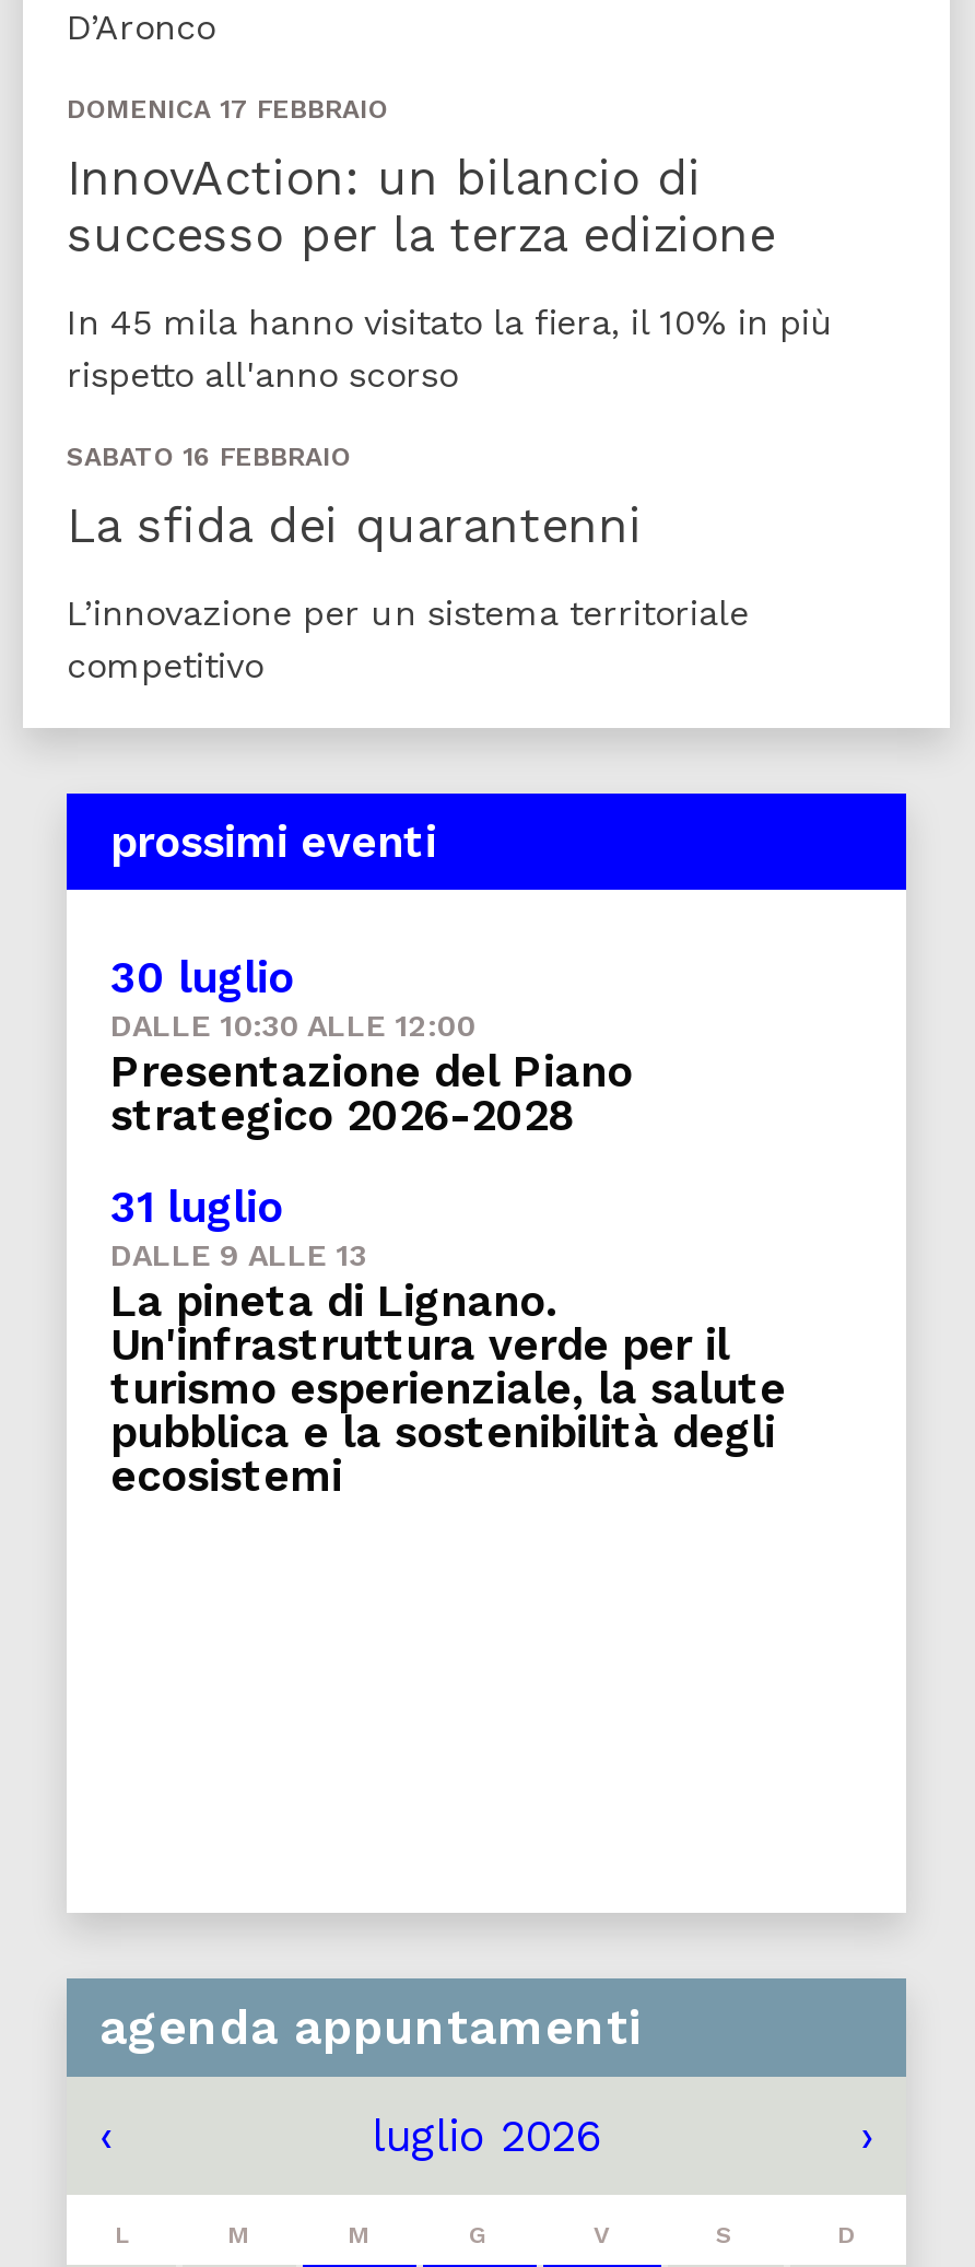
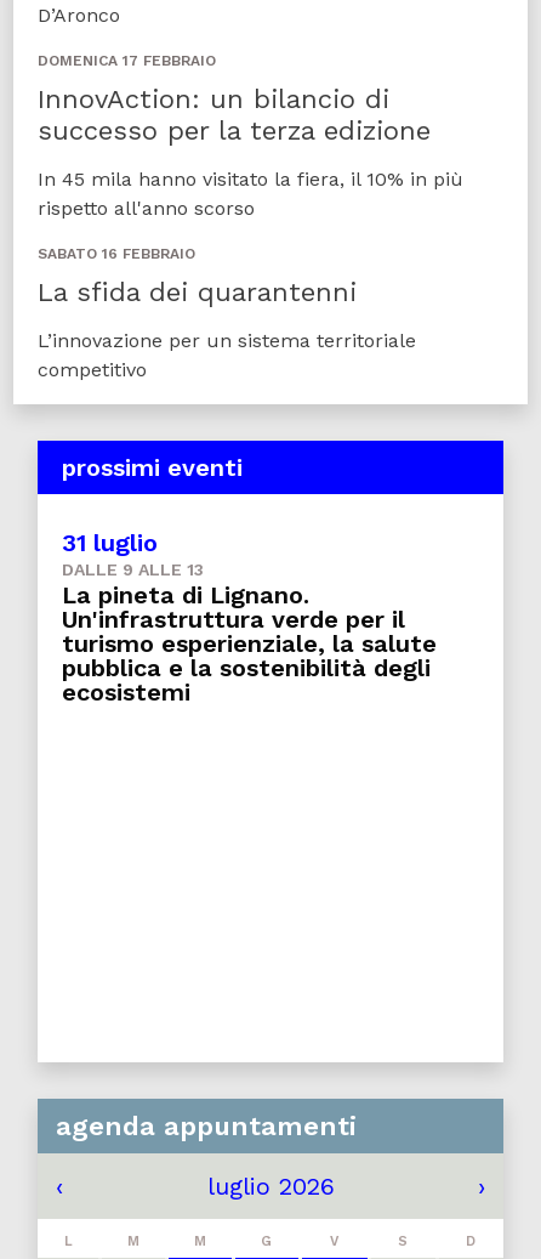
[110,951,633,1141] 30 luglio | DALLE 10:30 ALLE 12:00 | Presentazione del Piano | strategico 2026-2028 -> none
moved [110,1181,786,1502] -> [62,528,437,707]: 31 luglio | DALLE 9 ALLE 13 | La pineta di Lignano. | Un'infrastruttura verde per il | turismo esperienziale, la salute | pubblica e la sostenibilità degli | ecosistemi

